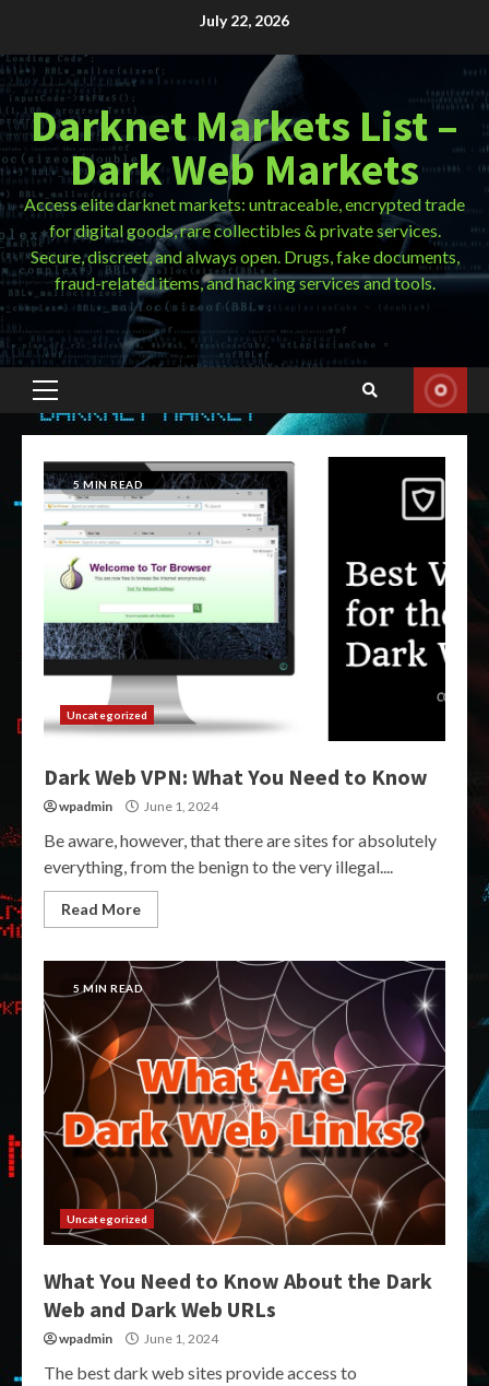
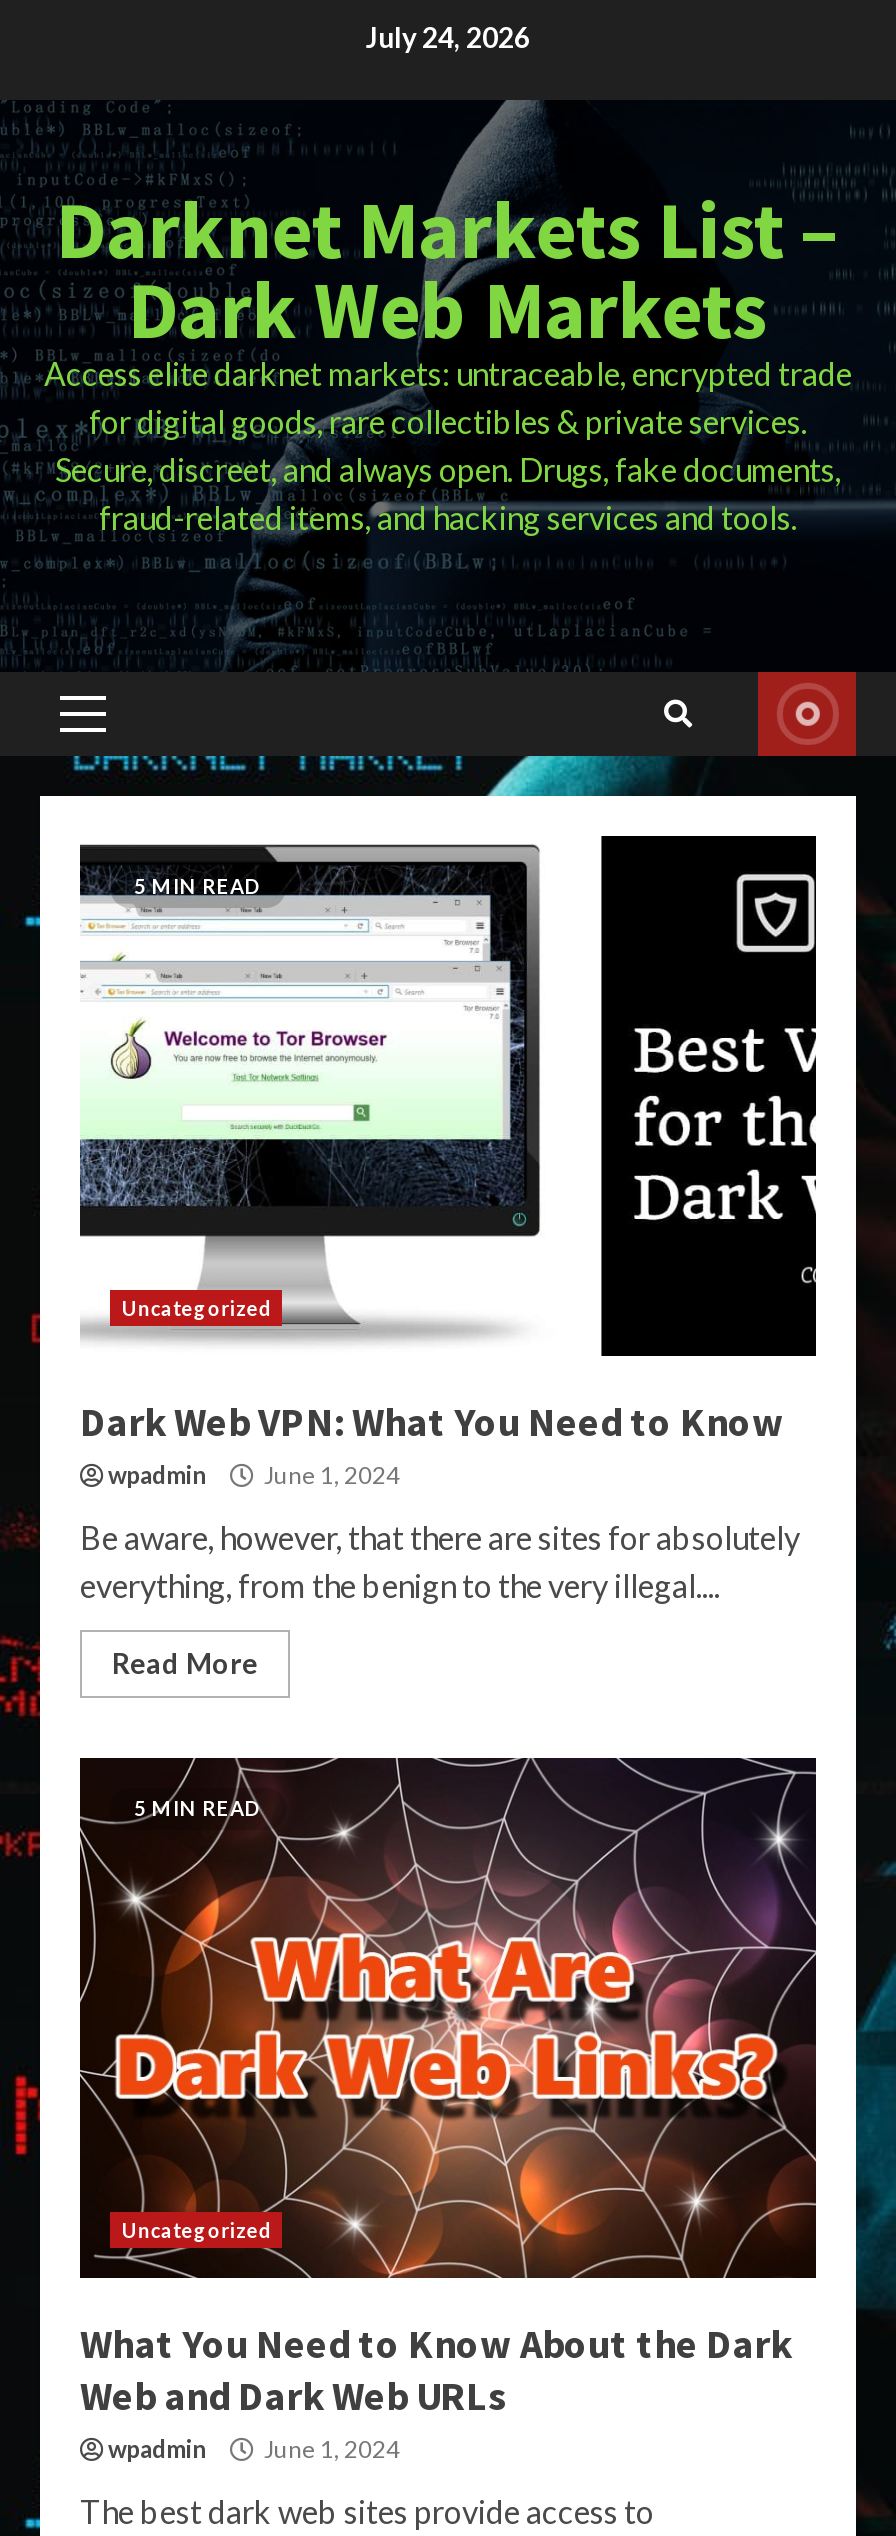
[200,10,289,29] July 22, 2026 -> [366,19,530,53] July 24, 2026

